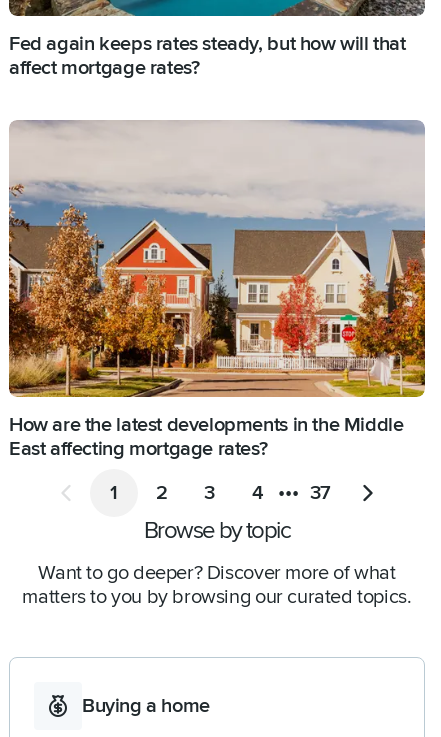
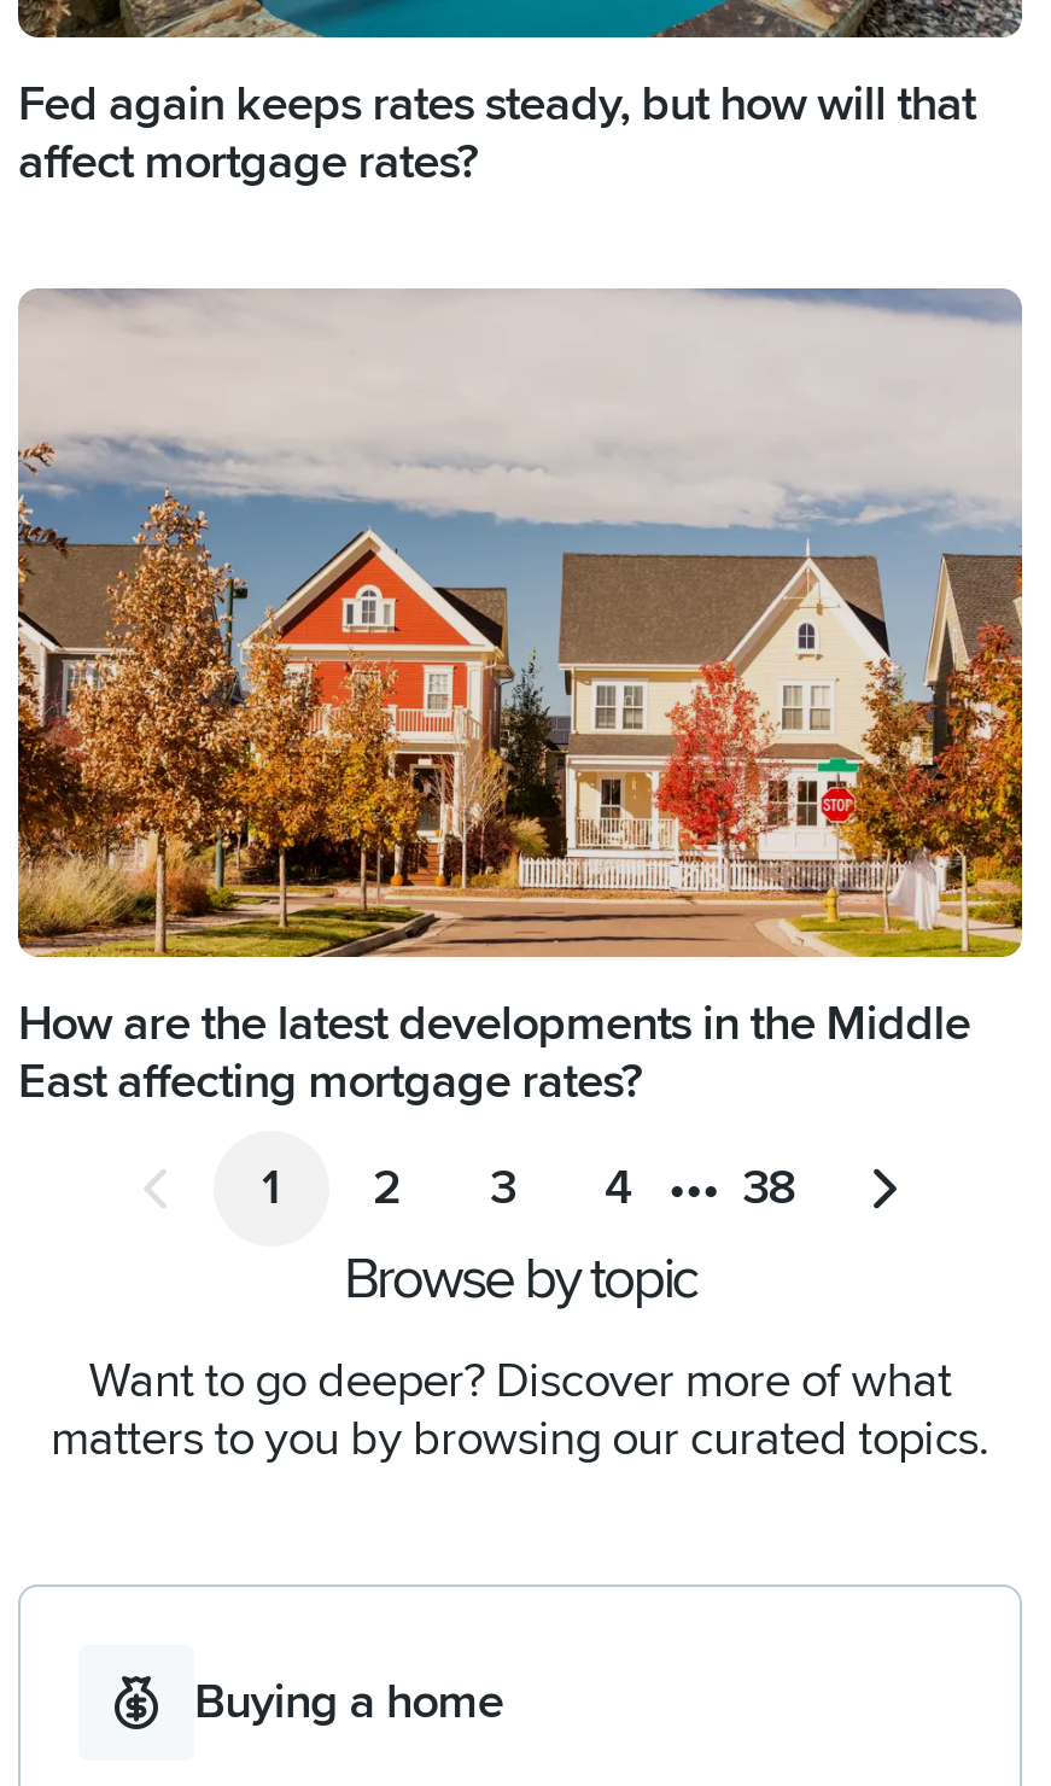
[110,481,331,505] 1 2 3 4 ••• 37 -> [262,1161,796,1219] 1 2 3 4 ••• 38

